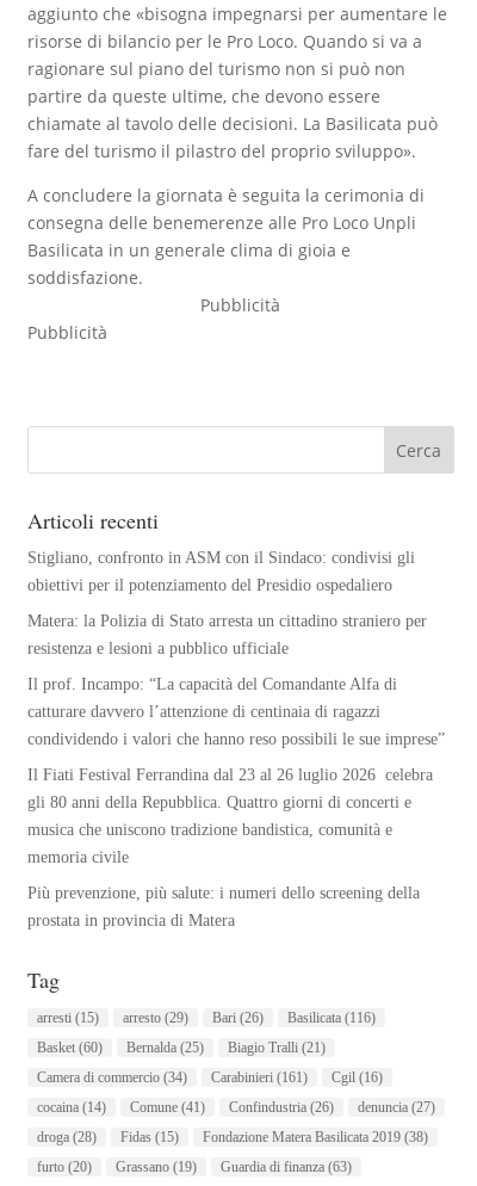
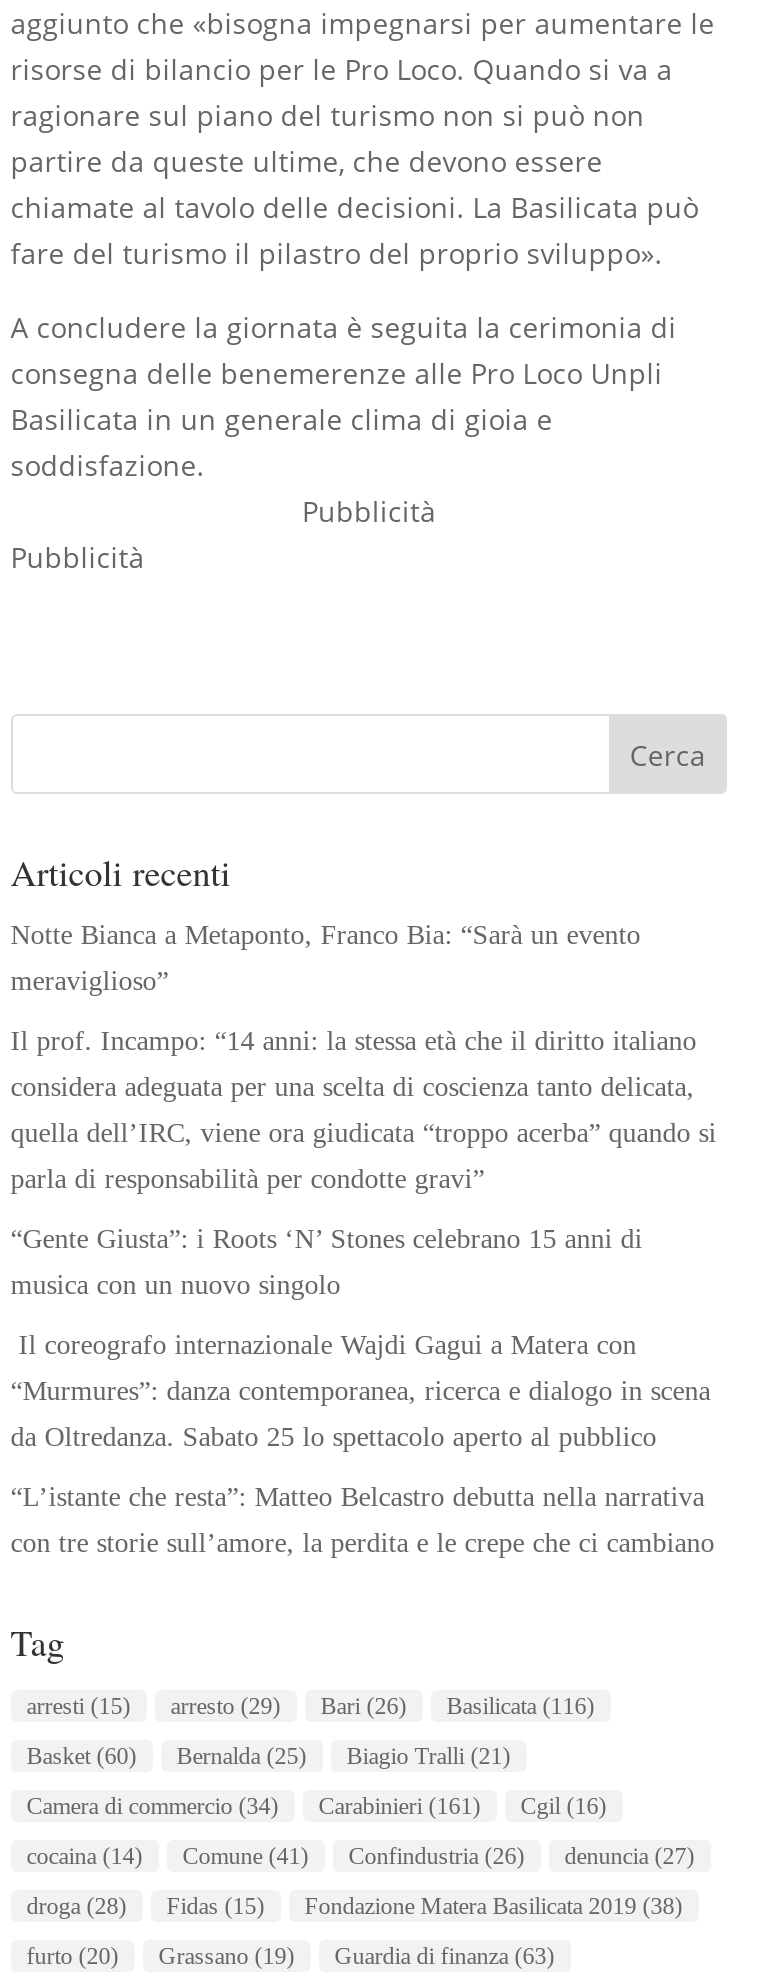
[27,549,415,567] Stigliano, confronto in ASM con il Sindaco: condivisi gli -> [11,921,641,951] Notte Bianca a Metaponto, Franco Bia: “Sarà un evento
[27,577,392,595] obiettivi per il potenziamento del Presidio ospedaliero -> [11,967,169,997] meraviglioso”
[27,613,427,630] Matera: la Polizia di Stato arresta un cittadino straniero per -> [11,1027,697,1057] Il prof. Incampo: “14 anni: la stessa età che il diritto italiano
[27,640,288,658] resistenza e lesioni a pubblico ufficiale -> [11,1073,695,1103] considera adeguata per una scelta di coscienza tanto delicata,
[27,676,397,694] Il prof. Incampo: “La capacità del Comandante Alfa di -> [11,1119,717,1149] quella dell’IRC, viene ora giudicata “troppo acerba” quando si
[27,703,380,721] catturare davvero l’attenzione di centinaia di ragazzi -> [11,1165,485,1195] parla di responsabilità per condotte gravi”
[27,731,445,749] condividendo i valori che hanno reso possibili le sue imprese” -> [11,1225,643,1255] “Gente Giusta”: i Roots ‘N’ Stones celebrano 15 anni di
[27,766,433,784] Il Fiati Festival Ferrandina dal 23 al 26 luglio 2026 celebra -> [11,1271,341,1301] musica con un nuovo singolo
[27,794,411,812] gli 80 anni della Repubblica. Quattro giorni di concerti e -> [11,1331,637,1361] Il coreografo internazionale Wajdi Gagui a Matera con
[27,821,392,839] musica che uniscono tradizione bandistica, comunità e -> [11,1377,711,1407] “Murmures”: danza contemporanea, ricerca e dialogo in scena
[27,849,129,867] memoria civile -> [11,1423,657,1453] da Oltredanza. Sabato 25 lo spettacolo aperto al pubblico
[27,885,420,903] Più prevenzione, più salute: i numeri dello screening della -> [11,1483,705,1513] “L’istante che resta”: Matteo Belcastro debutta nella narrativa
[27,912,235,930] prostata in provincia di Matera -> [11,1529,715,1559] con tre storie sull’amore, la perdita e le crepe che ci cambiano

